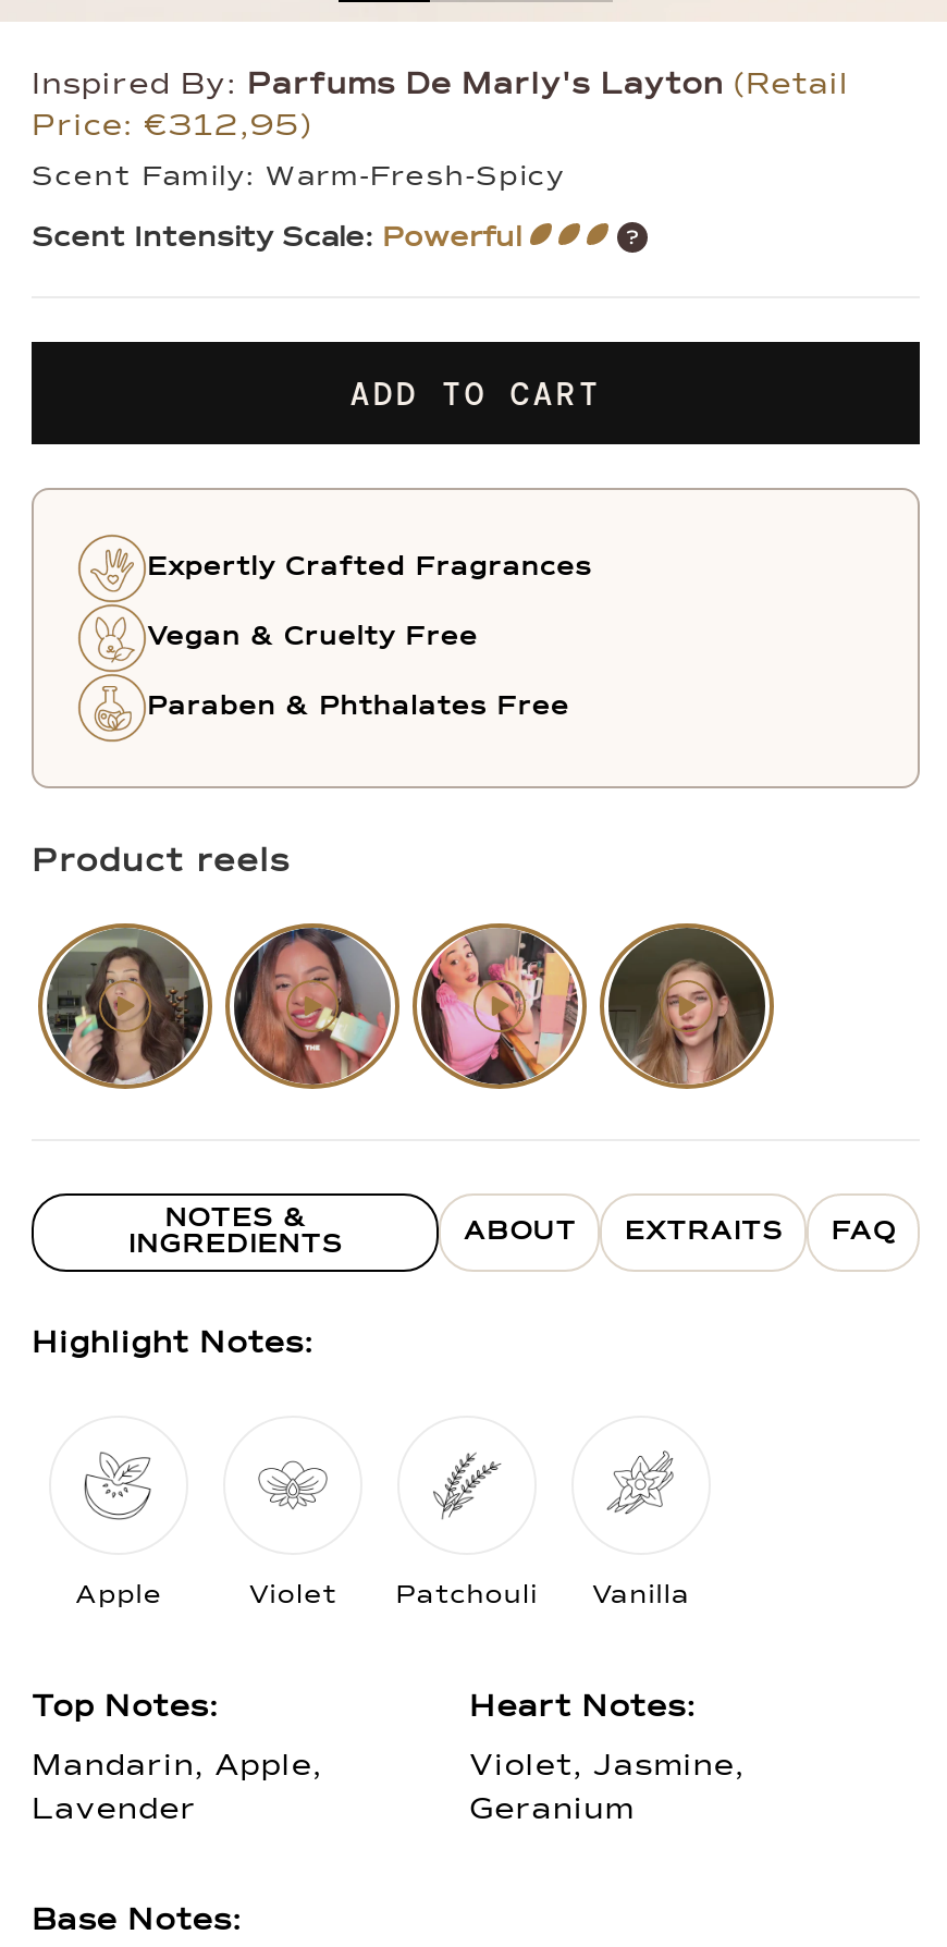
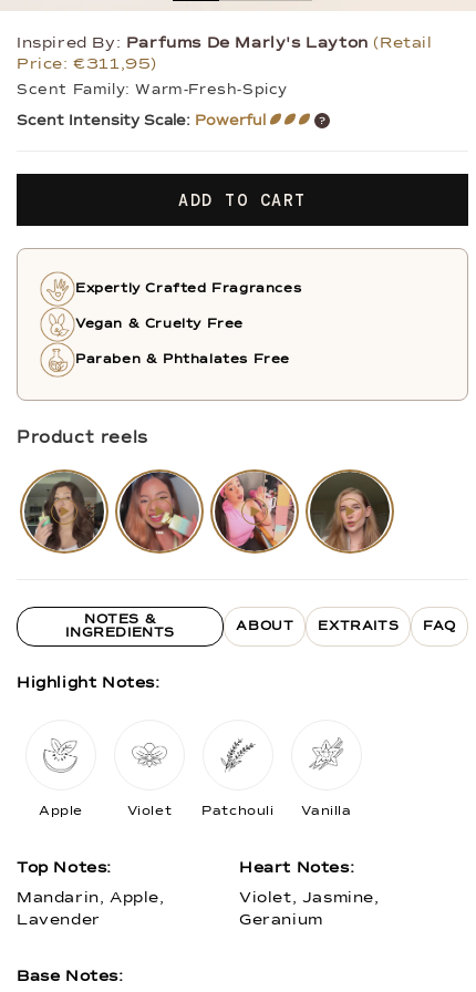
[32,111,312,142] Price: €312,95) -> [17,56,157,72] Price: €311,95)

